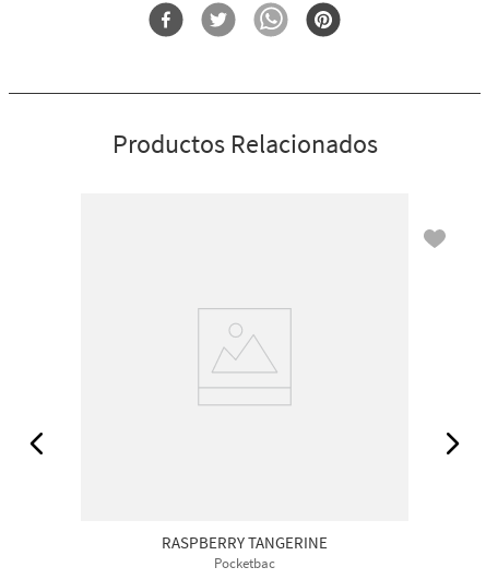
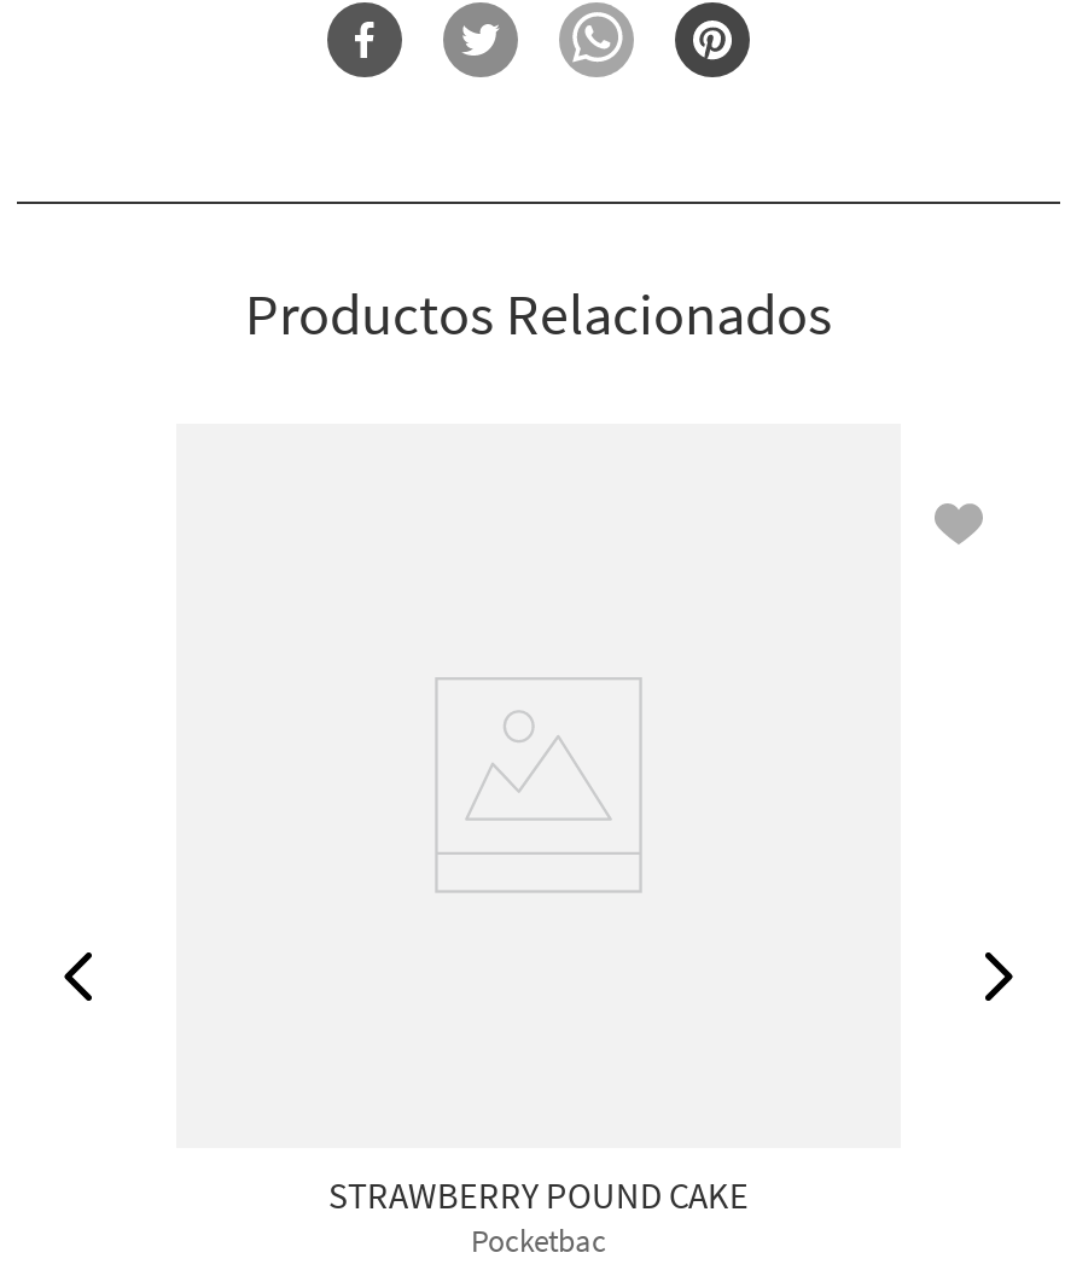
[162,532,328,553] RASPBERRY TANGERINE -> [328,1172,749,1218] STRAWBERRY POUND CAKE

